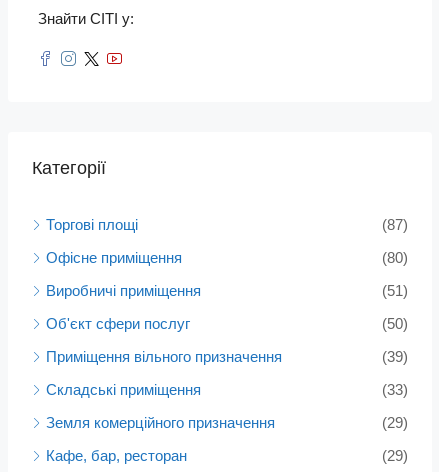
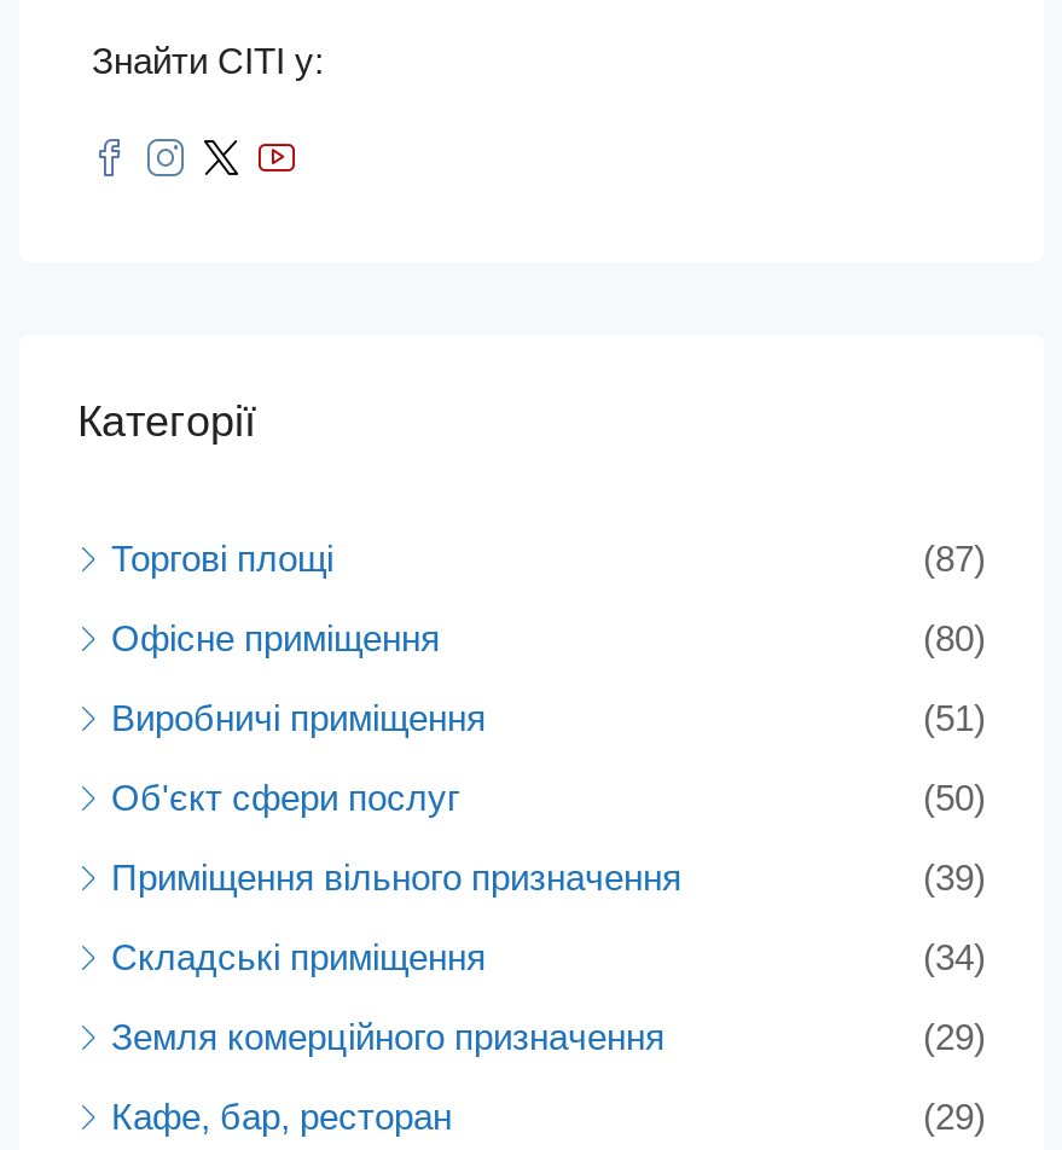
[382,381,408,398] (33) -> [923,936,986,977] (34)

